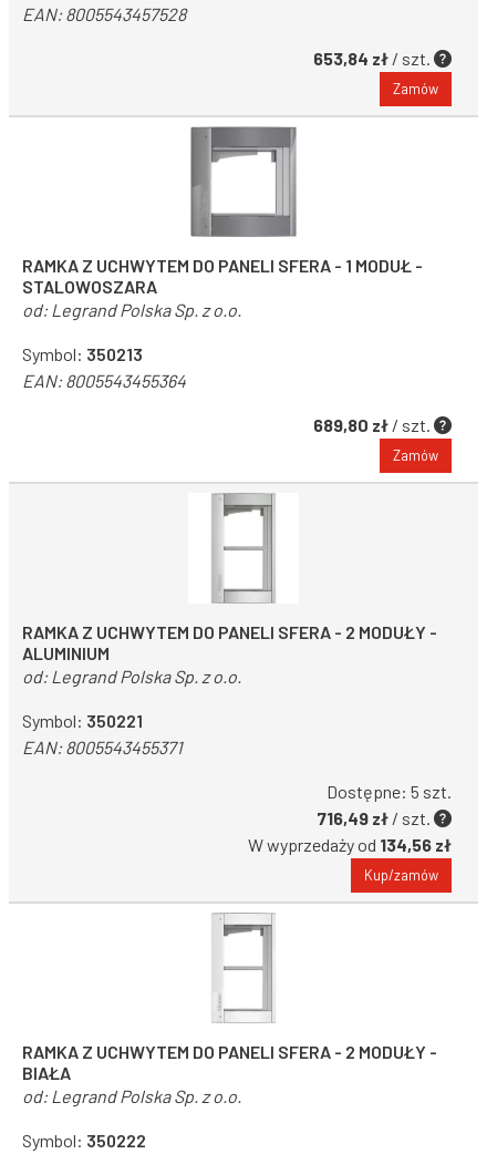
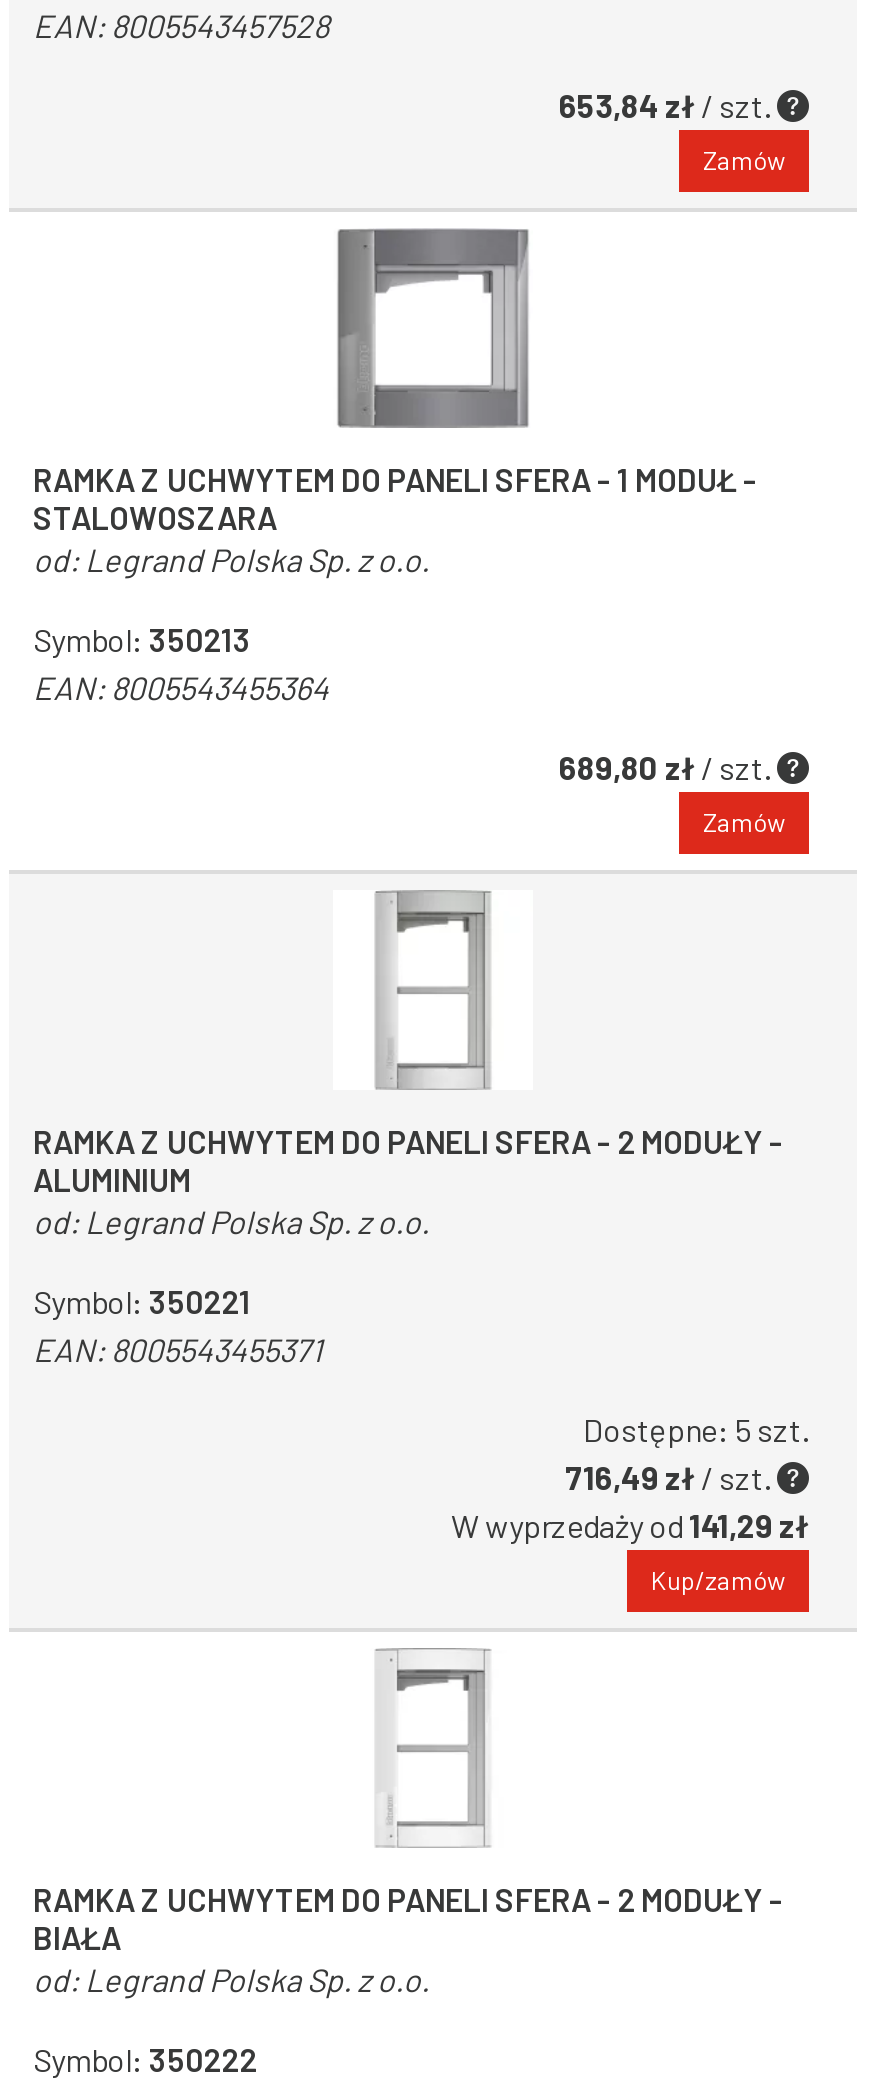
[248,834,452,855] W wyprzedaży od 134,56 zł -> [451,1505,809,1543] W wyprzedaży od 141,29 zł

